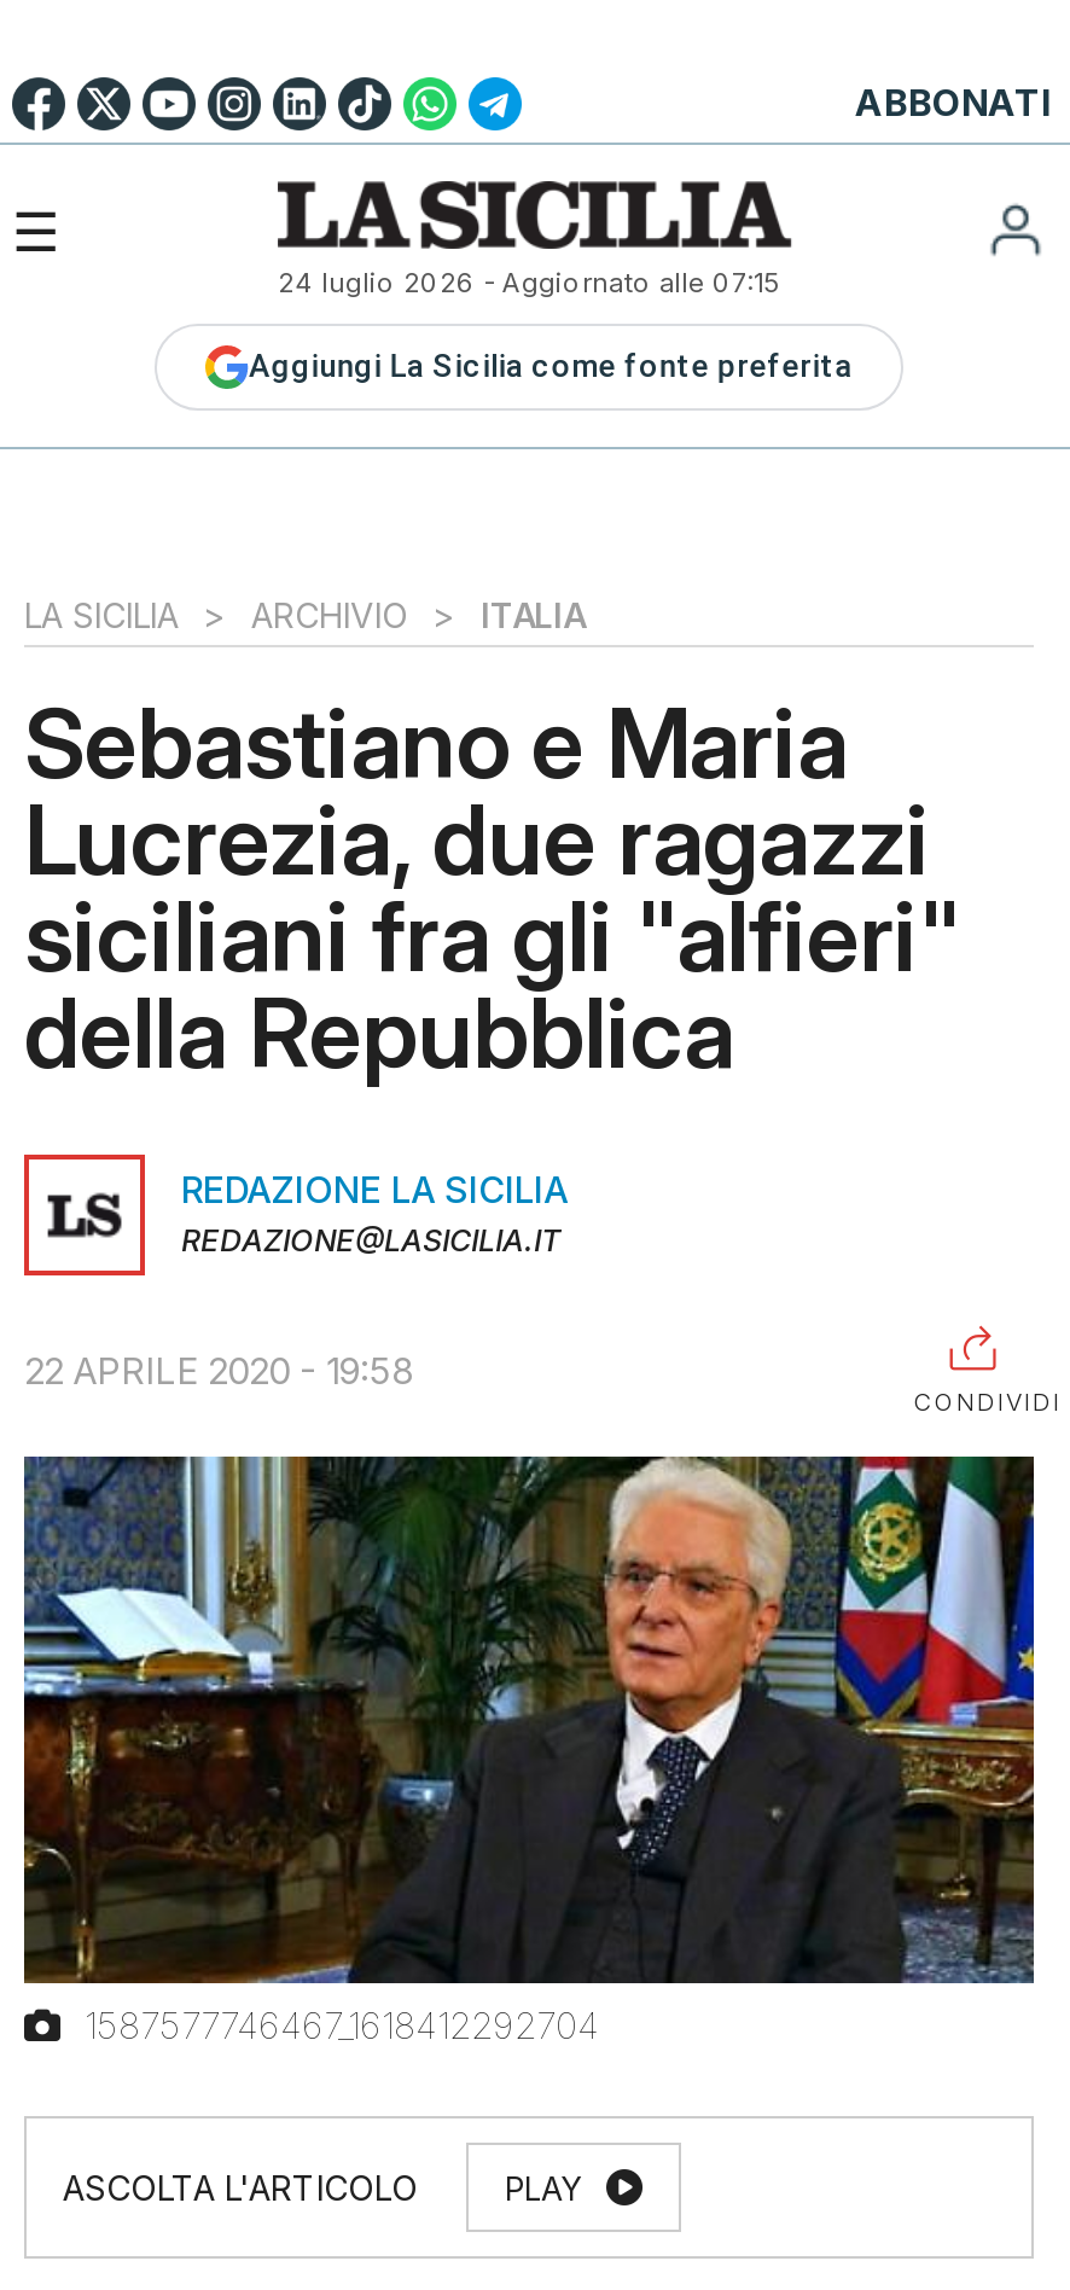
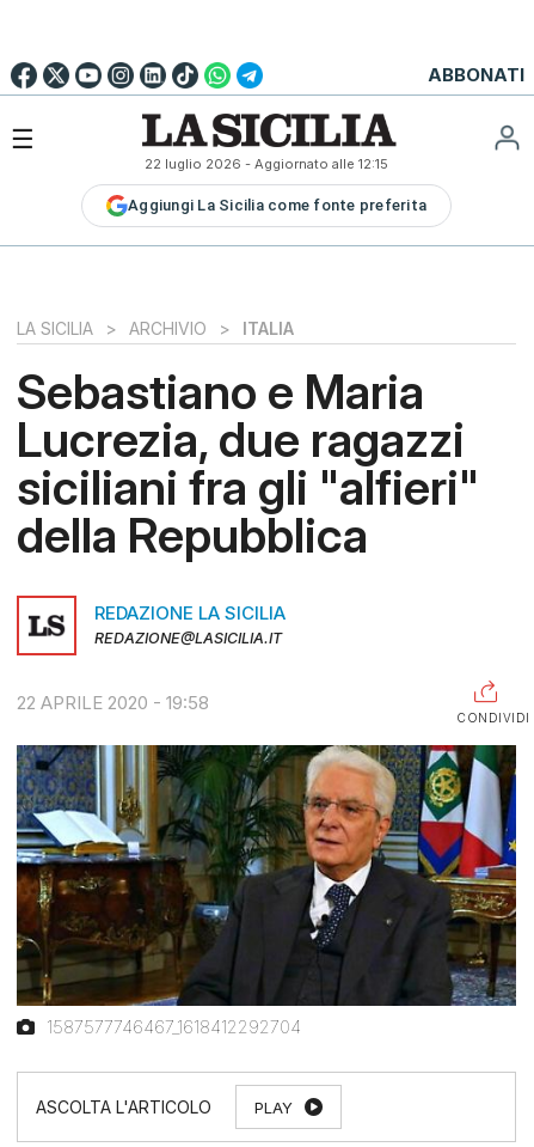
[278,265,780,298] 24 luglio 2026 - Aggiornato alle 07:15 -> [145,155,388,172] 22 luglio 2026 - Aggiornato alle 12:15

